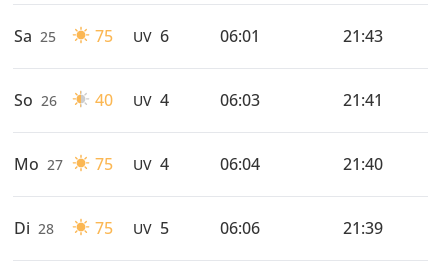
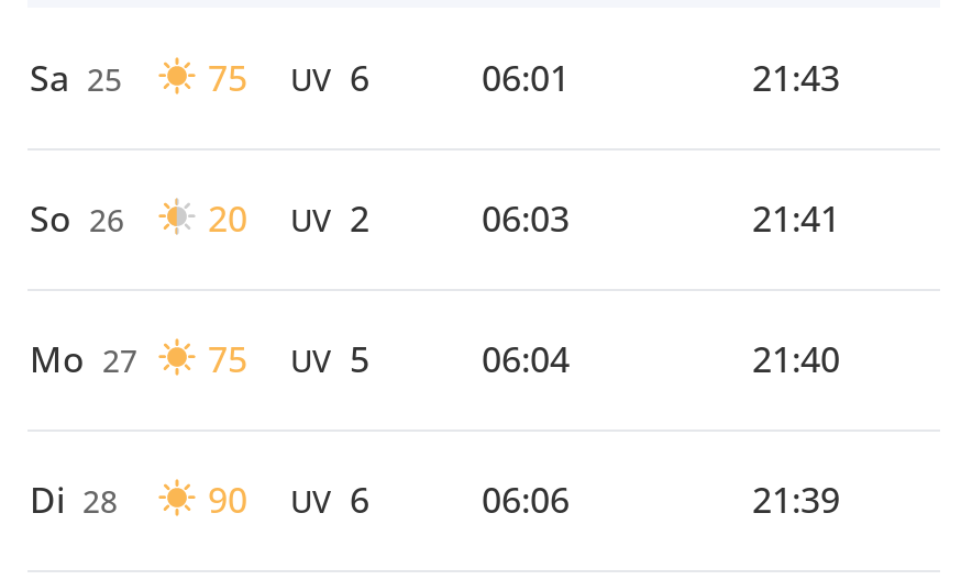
[95,89,113,111] 40 -> [208,194,247,243] 20
[132,89,168,111] UV 4 -> [290,194,369,243] UV 2
[14,153,168,175] Mo 27 75 UV 4 -> [30,335,369,383] Mo 27 75 UV 5
[95,217,113,239] 75 -> [208,475,247,524] 90
[132,217,168,239] UV 5 -> [290,475,369,524] UV 6

